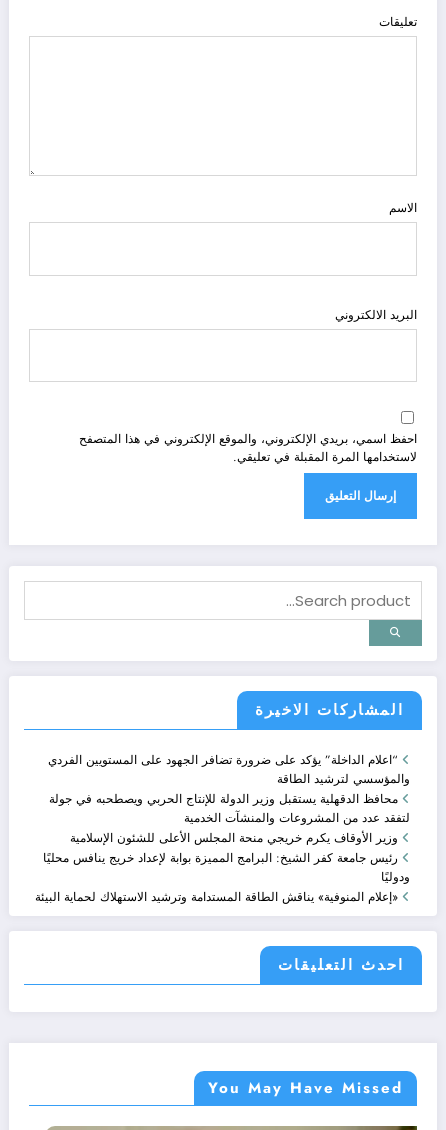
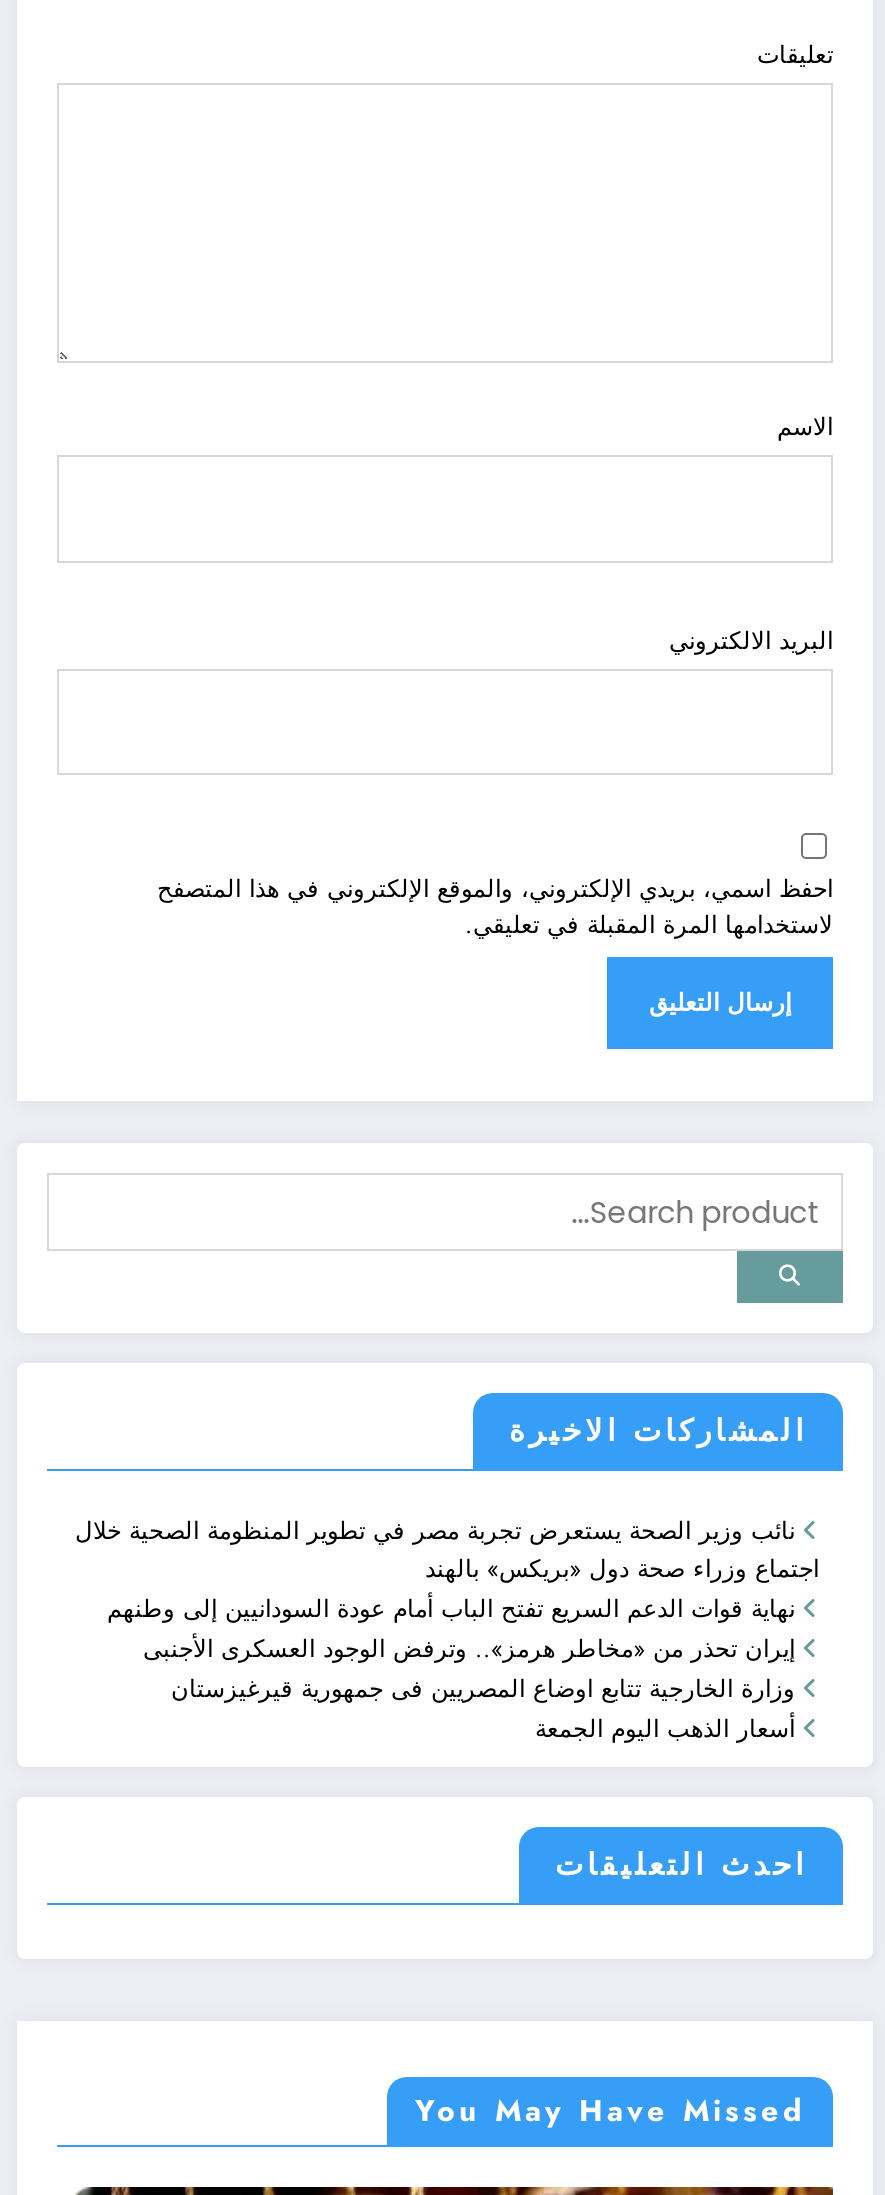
[35,751,410,906] “اعلام الداخلة” يؤكد على ضرورة تضافر الجهود على المستويين الفردي | والمؤسسي لترشيد الطاقة | محافظ الدقهلية يستقبل وزير الدولة للإنتاج الحربي ويصطحبه في جولة | لتفقد عدد من المشروعات والمنشآت الخدمية | وزير الأوقاف يكرم خريجي منحة المجلس الأعلى للشئون الإسلامية | رئيس جامعة كفر الشيخ: البرامج المميزة بوابة لإعداد خريج ينافس محليًا | ودوليًا | «إعلام المنوفية» يناقش الطاقة المستدامة وترشيد الاستهلاك لحماية البيئة -> [75,1513,819,1747] نائب وزير الصحة يستعرض تجربة مصر في تطوير المنظومة الصحية خلال | اجتماع وزراء صحة دول «بريكس» بالهند | نهاية قوات الدعم السريع تفتح الباب أمام عودة السودانيين إلى وطنهم | إيران تحذر من «مخاطر هرمز».. وترفض الوجود العسكرى الأجنبى | وزارة الخارجية تتابع اوضاع المصريين فى جمهورية قيرغيزستان | أسعار الذهب اليوم الجمعة

